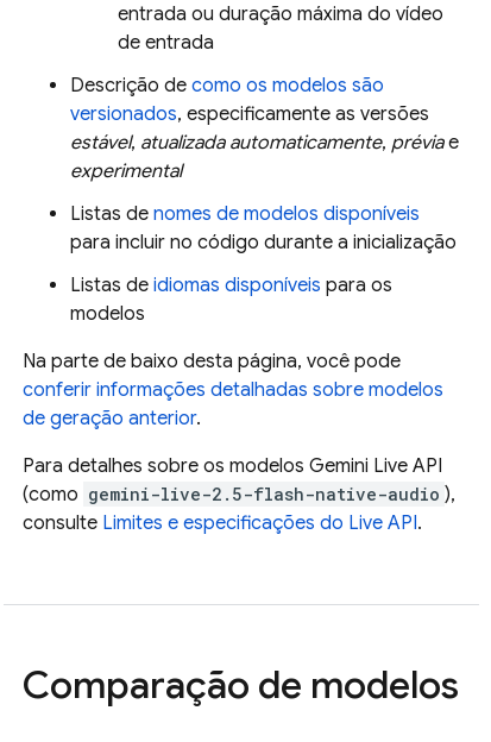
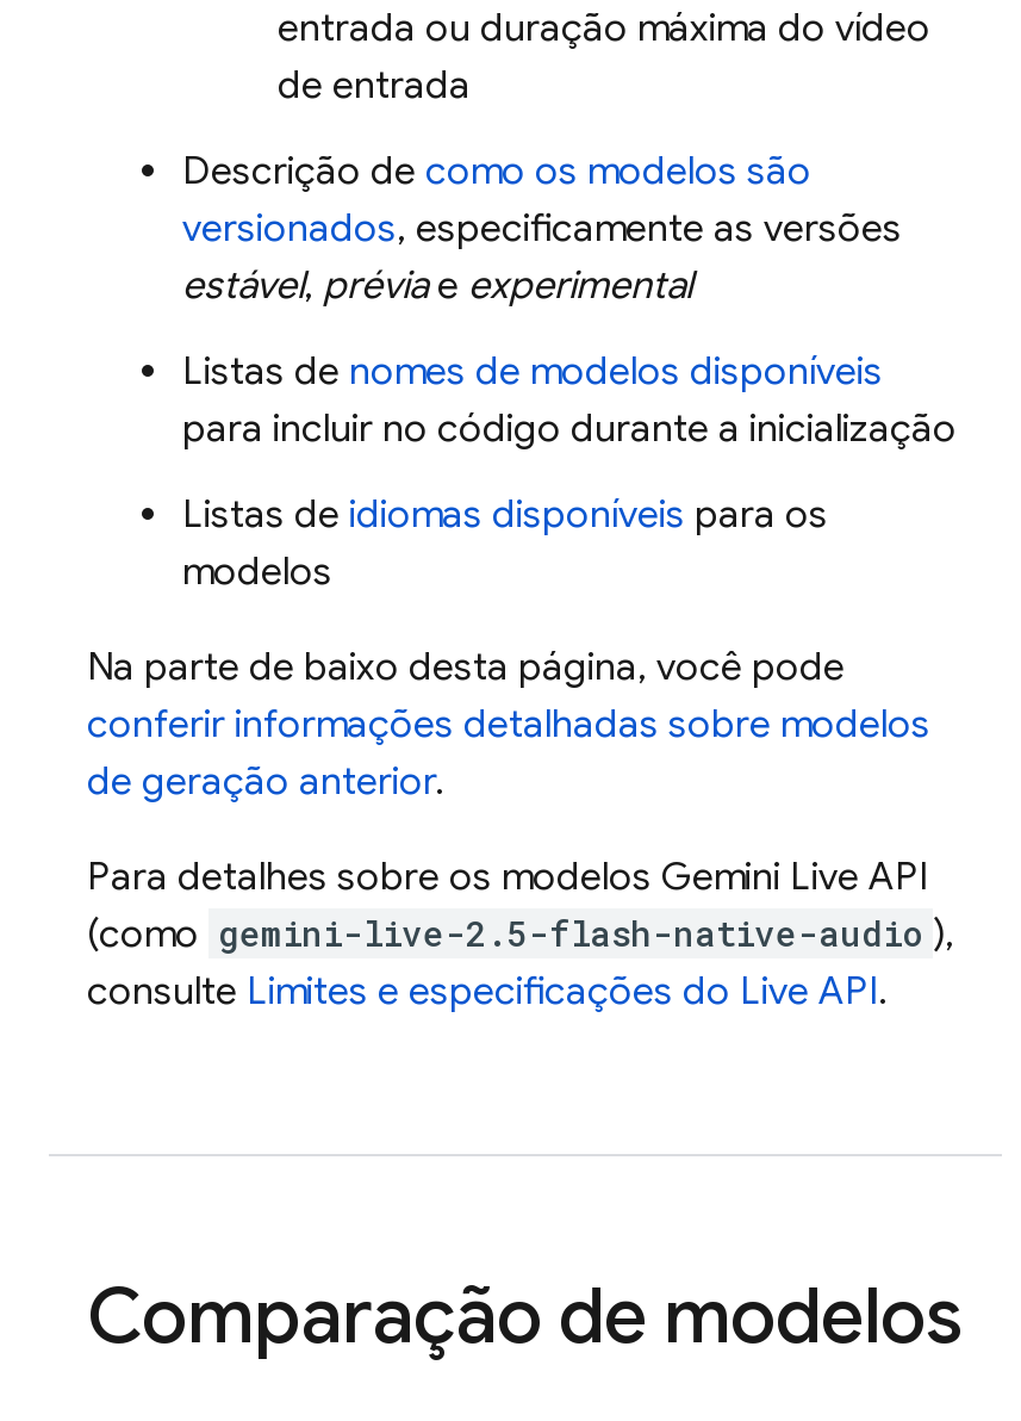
[70,131,459,183] estável, atualizada automaticamente, prévia e | experimental -> [182,262,692,310] estável, prévia e experimental

